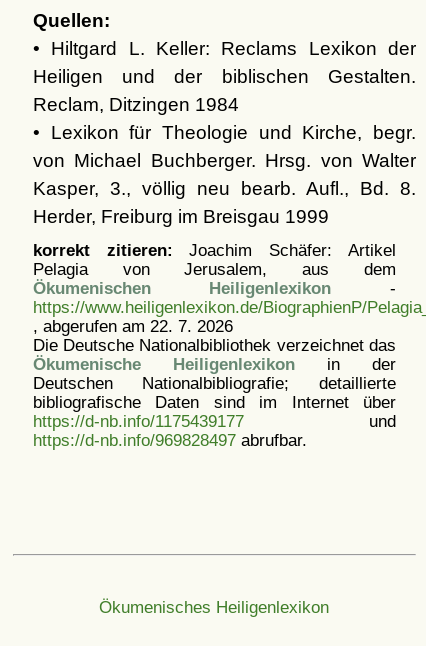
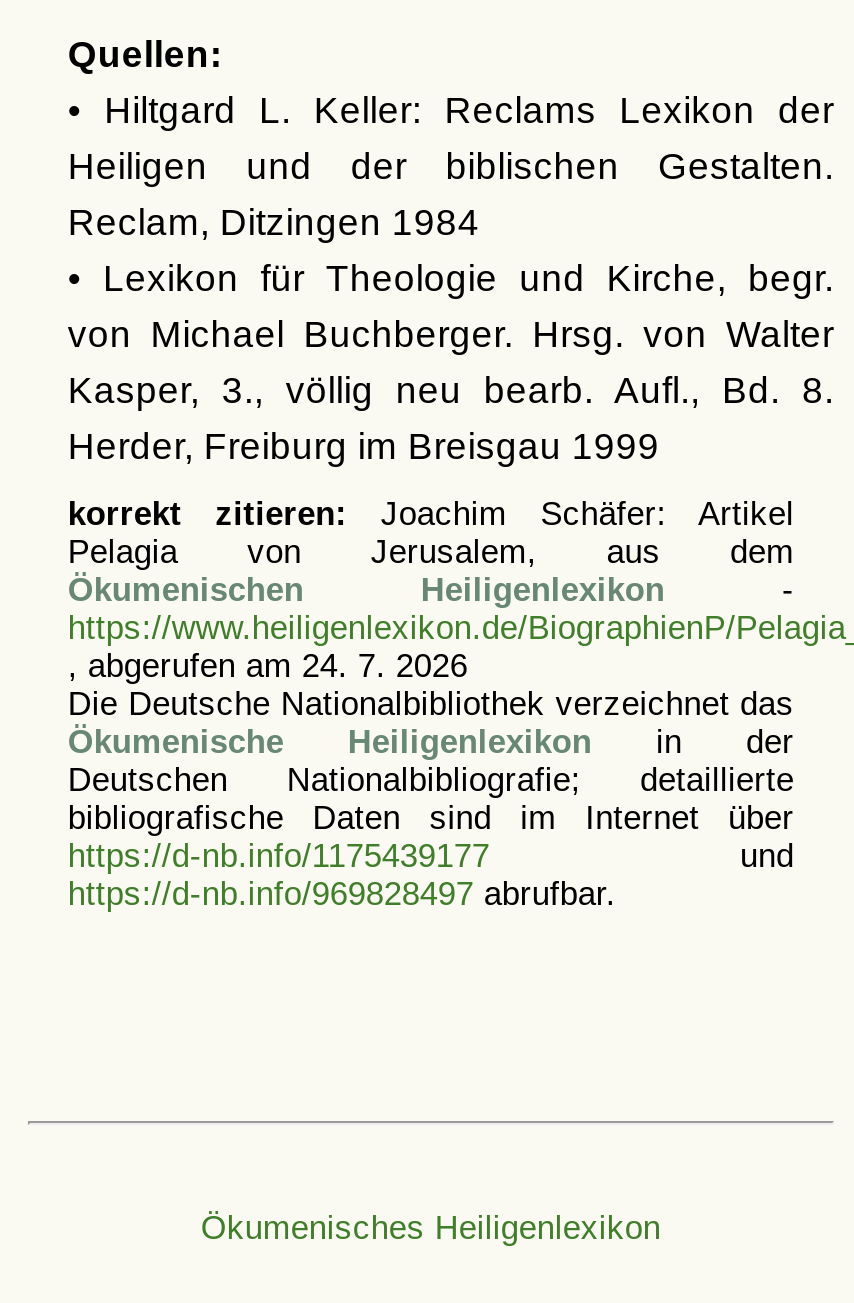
[33,317,233,335] , abgerufen am 22. 7. 2026 -> [68,647,468,683] , abgerufen am 24. 7. 2026

